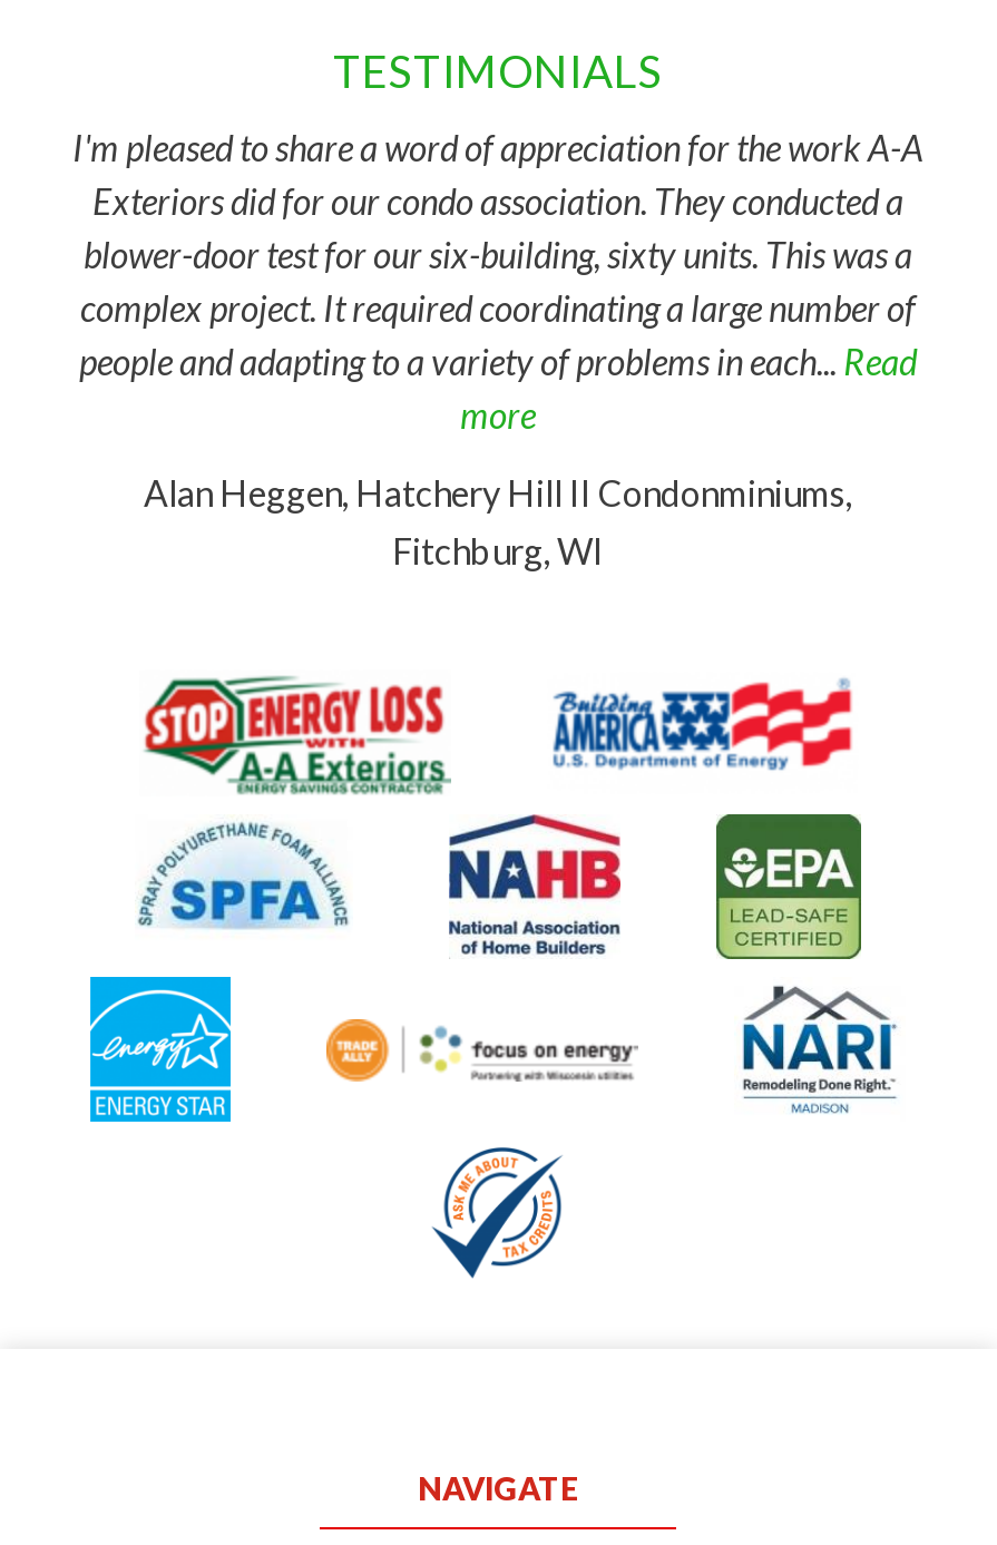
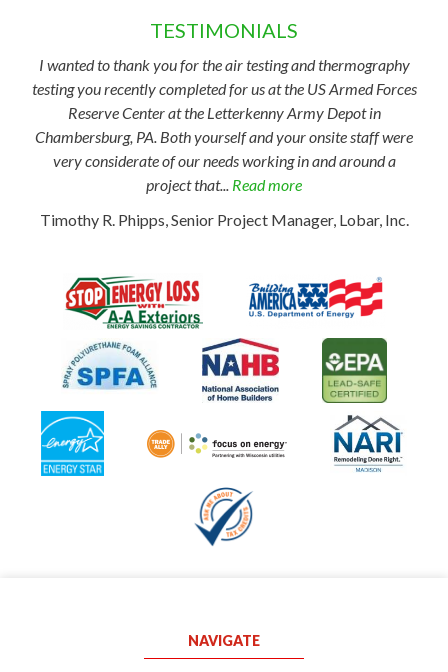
[72,127,923,437] I'm pleased to share a word of appreciation for the work A-A | Exteriors did for our condo association. They conducted a | blower-door test for our six-building, sixty units. This was a | complex project. It required coordinating a large number of | people and adapting to a variety of problems in each... Read | more -> [31,55,416,194] I wanted to thank you for the air testing and thermography | testing you recently completed for us at the US Armed Forces | Reserve Center at the Letterkenny Army Depot in | Chambersburg, PA. Both yourself and your onsite staff were | very considerate of our needs working in and around a | project that... Read more
[144,472,852,573] Alan Heggen, Hatchery Hill II Condonminiums, | Fitchburg, WI -> [39,210,408,229] Timothy R. Phipps, Senior Project Manager, Lobar, Inc.

